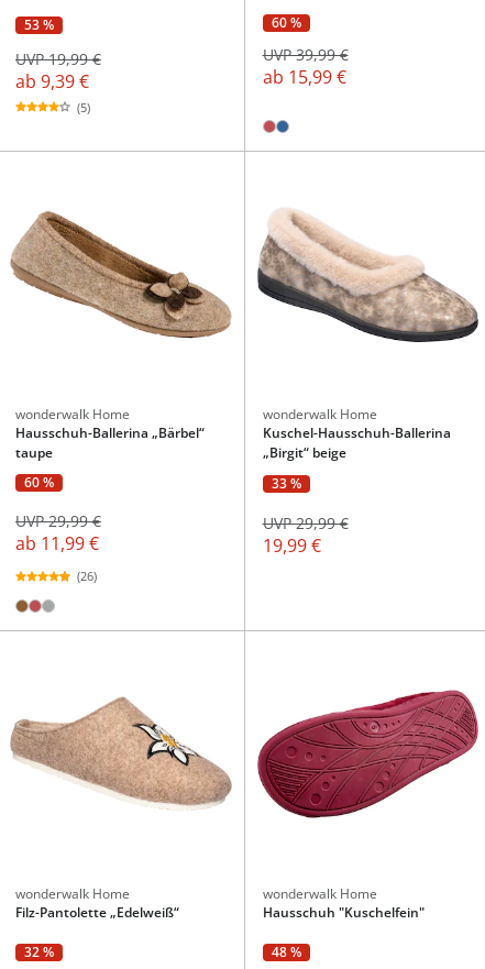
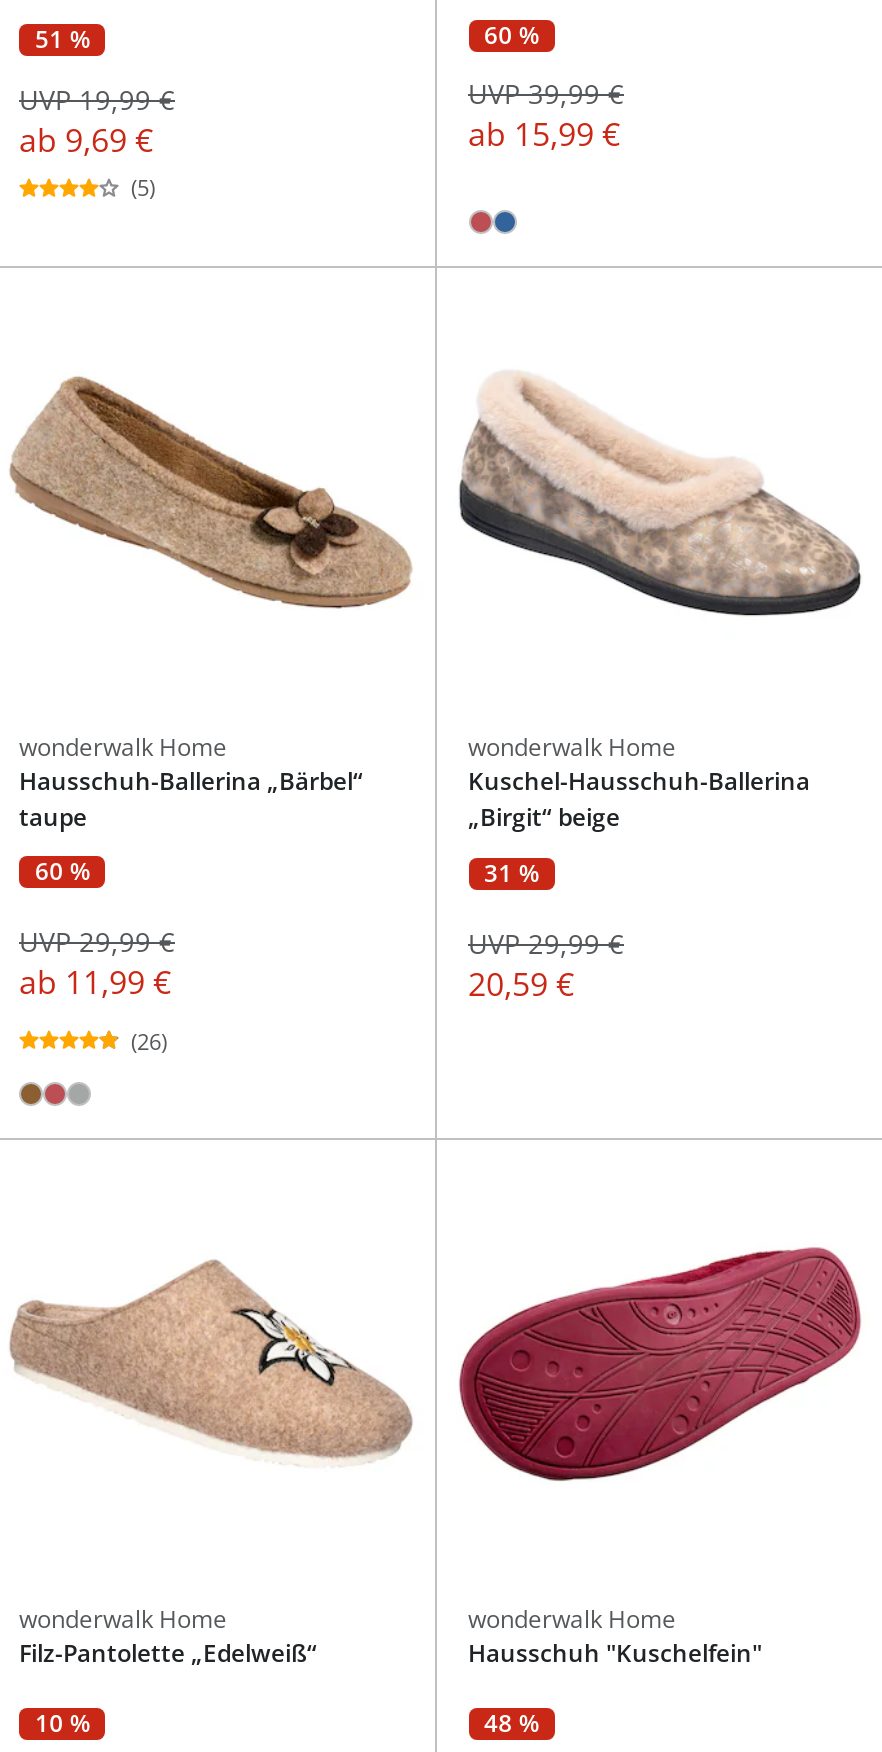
[24,16,54,35] 53 % -> [35,22,90,56] 51 %
[15,69,89,93] ab 9,39 € -> [19,119,153,163] ab 9,69 €
[271,474,301,493] 33 % -> [484,855,539,889] 31 %
[262,533,321,557] 19,99 € -> [468,962,574,1006] 20,59 €
[24,942,54,961] 32 % -> [35,1706,90,1740] 10 %

